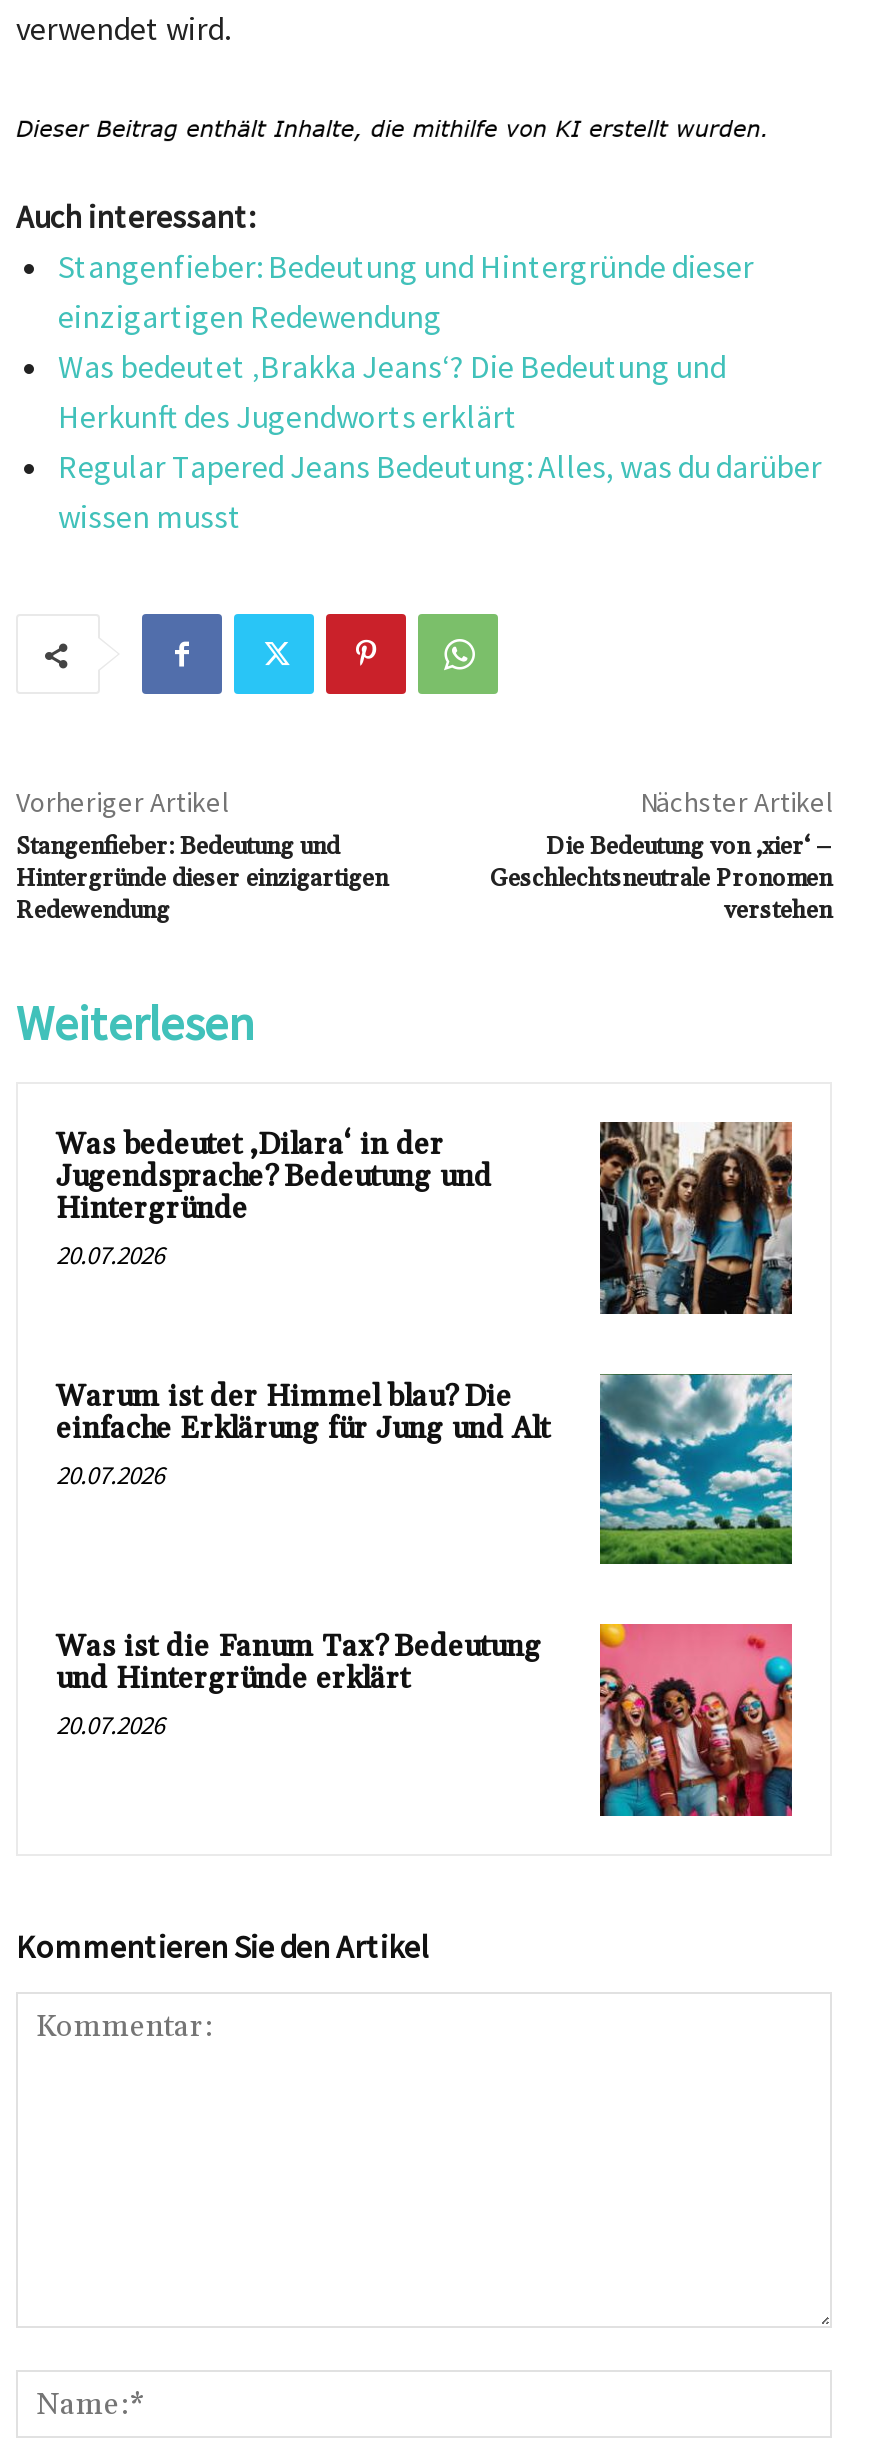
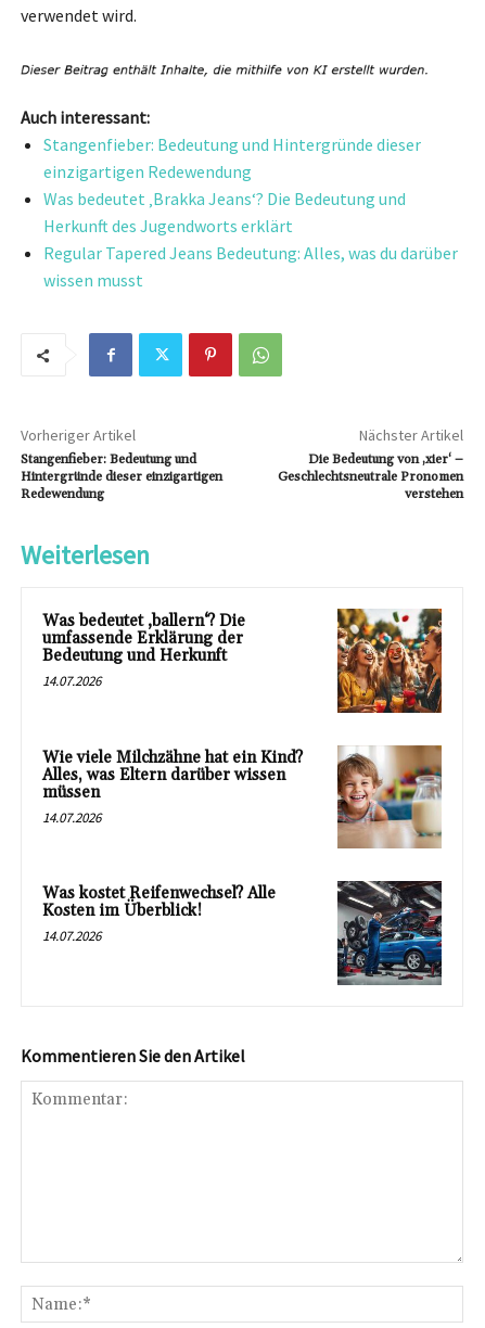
[56,1126,492,1272] Was bedeutet ‚Dilara‘ in der | Jugendsprache? Bedeutung und | Hintergründe | 20.07.2026 -> [42,611,245,690] Was bedeutet ‚ballern‘? Die | umfassende Erklärung der | Bedeutung und Herkunft | 14.07.2026
[598,1120,794,1316] [image] -> [336,608,443,714] [image]
[56,1372,794,1566] [image] | Warum ist der Himmel blau? Die | einfache Erklärung für Jung und Alt | 20.07.2026 -> [42,744,443,850] [image] | Wie viele Milchzähne hat ein Kind? | Alles, was Eltern darüber wissen | müssen | 14.07.2026
[56,1629,542,1743] Was ist die Fanum Tax? Bedeutung | und Hintergründe erklärt | 20.07.2026 -> [42,884,276,945] Was kostet Reifenwechsel? Alle | Kosten im Überblick! | 14.07.2026
[598,1622,794,1818] [image] -> [336,880,443,986] [image]

